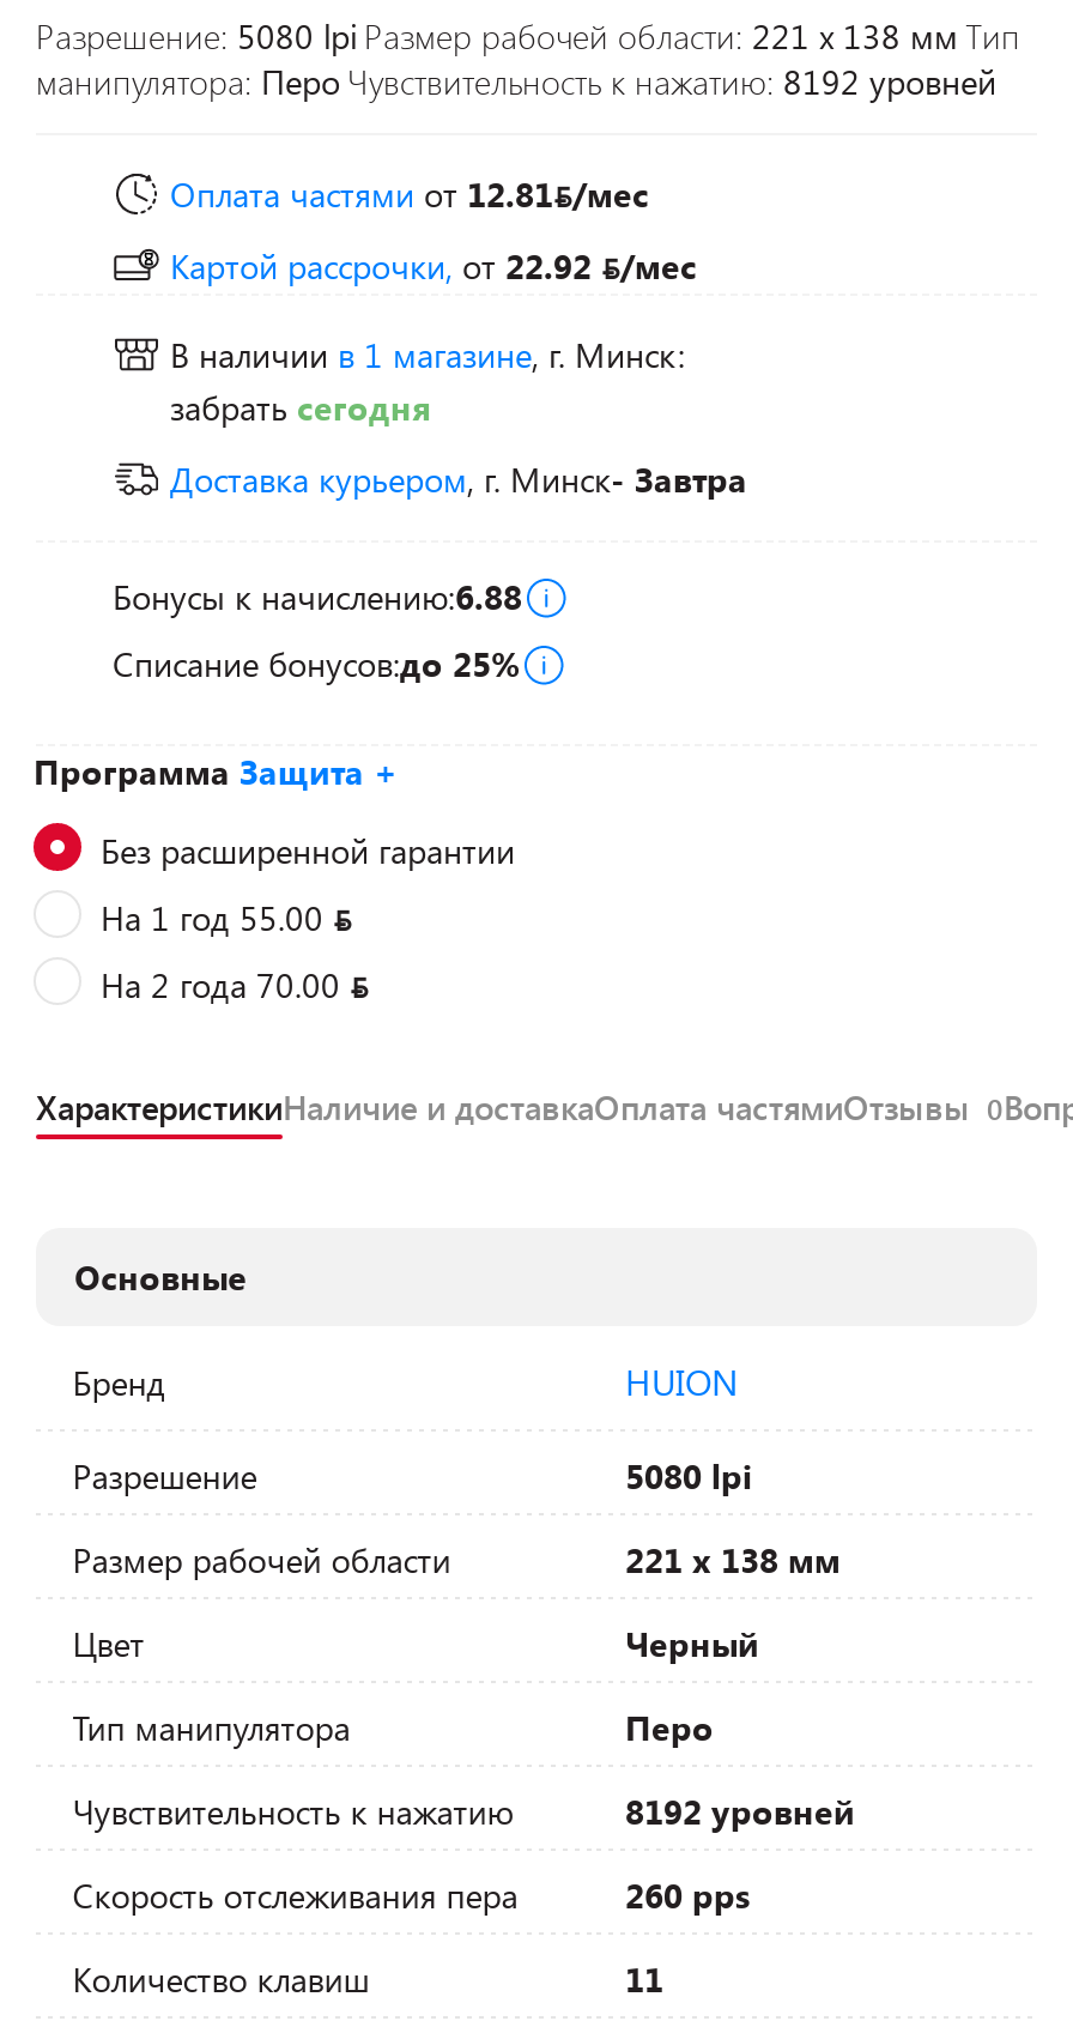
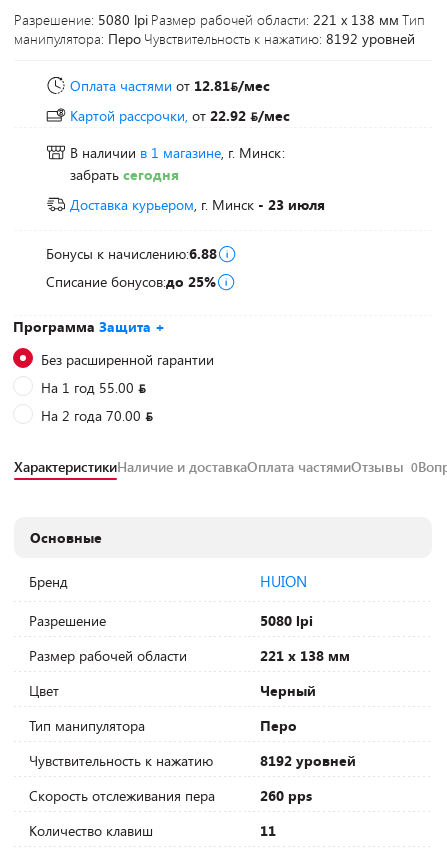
[170,456,747,502] Доставка курьером, г. Минск- Завтра -> [70,195,325,214] Доставка курьером, г. Минск- 23 июля

